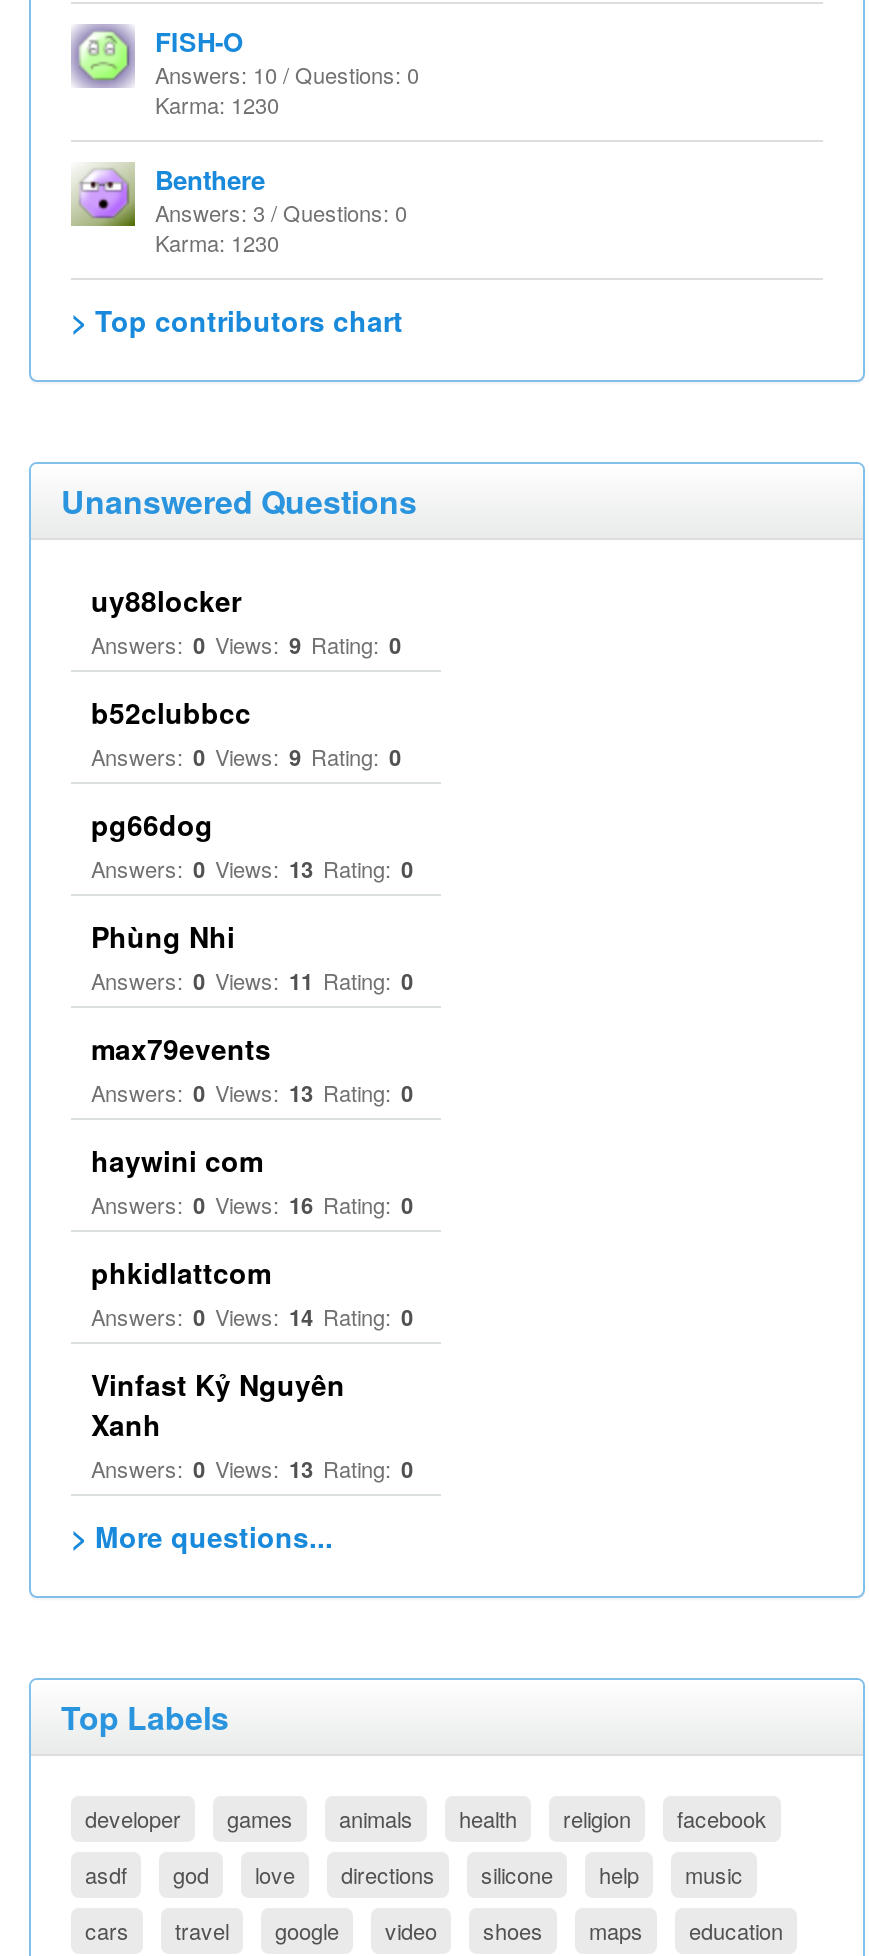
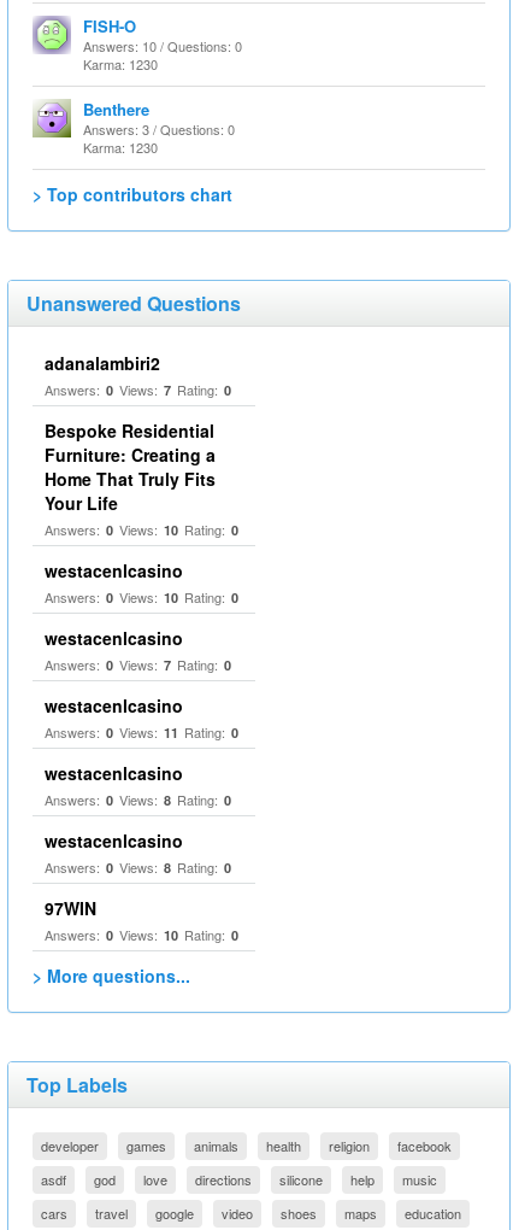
[91,580,413,956] uy88locker | Answers: 0 Views: 9 Rating: 0 | b52clubbcc | Answers: 0 Views: 9 Rating: 0 | pg66dog | Answers: 0 Views: 13 Rating: 0 | Phùng Nhi -> [45,351,238,717] adanalambiri2 | Answers: 0 Views: 7 Rating: 0 | Bespoke Residential | Furniture: Creating a | Home That Truly Fits | Your Life | Answers: 0 Views: 10 Rating: 0 | westacenlcasino | Answers: 0 Views: 10 Rating: 0 | westacenlcasino | Answers: 0 Views: 7 Rating: 0 | westacenlcasino
moved [91,964,413,996] -> [45,722,238,742]: Answers: 0 Views: 11 Rating: 0
[91,1028,413,1484] max79events | Answers: 0 Views: 13 Rating: 0 | haywini com | Answers: 0 Views: 16 Rating: 0 | phkidlattcom | Answers: 0 Views: 14 Rating: 0 | Vinfast Kỷ Nguyên | Xanh | Answers: 0 Views: 13 Rating: 0 -> [45,761,238,944] westacenlcasino | Answers: 0 Views: 8 Rating: 0 | westacenlcasino | Answers: 0 Views: 8 Rating: 0 | 97WIN | Answers: 0 Views: 10 Rating: 0

